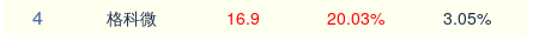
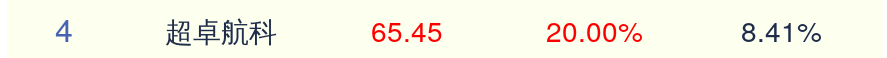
[107,6,491,29] 格科微 | 16.9 | 20.03% | 3.05% -> [165,10,821,50] 超卓航科 | 65.45 | 20.00% | 8.41%

